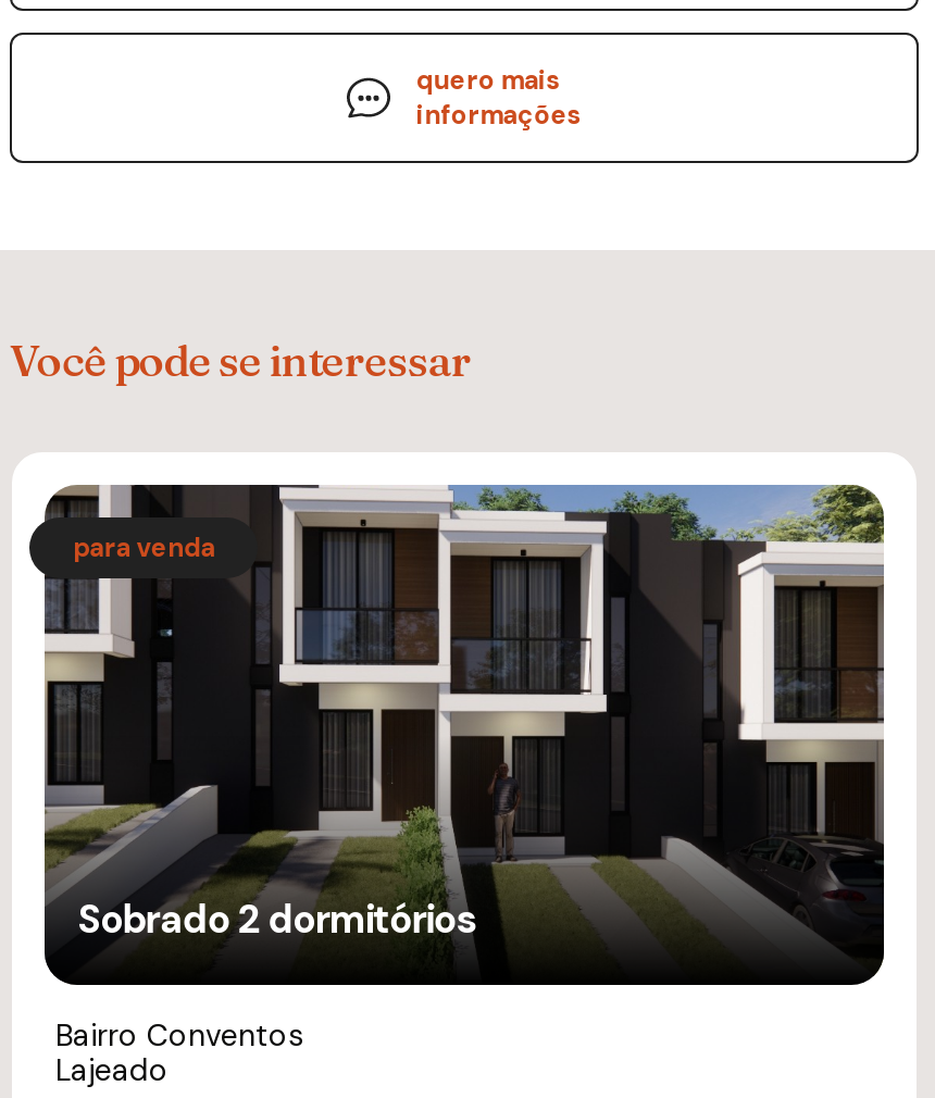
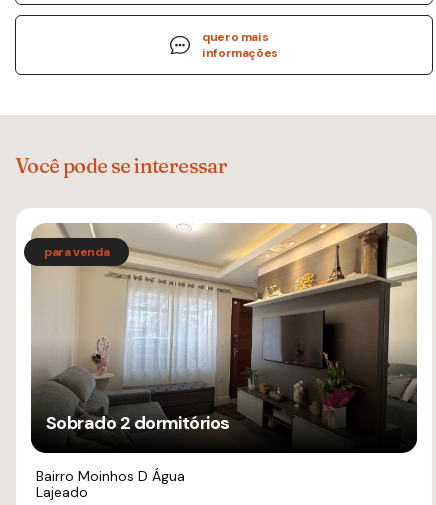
[45,483,884,1055] [image] | Bairro Conventos -> [31,222,417,485] [image] | Bairro Moinhos D Água

